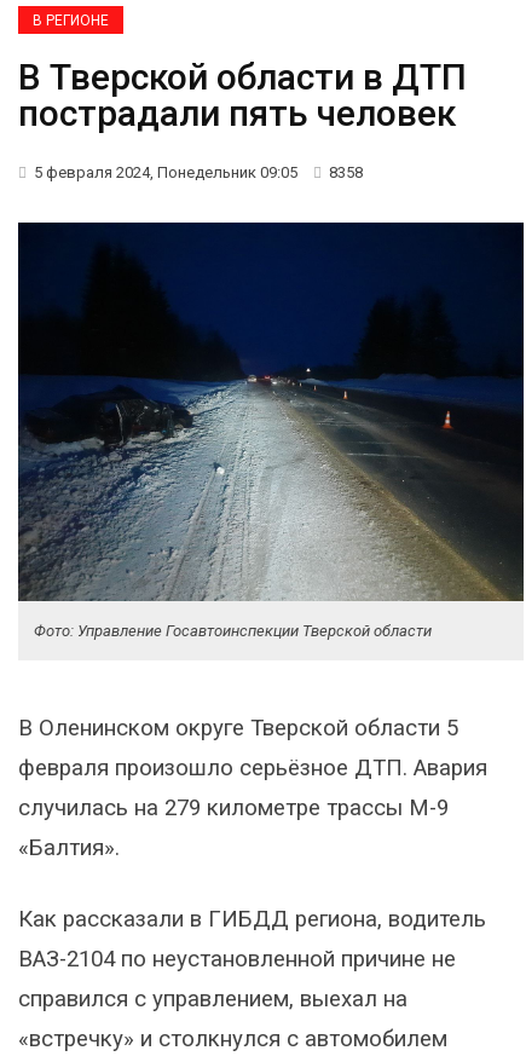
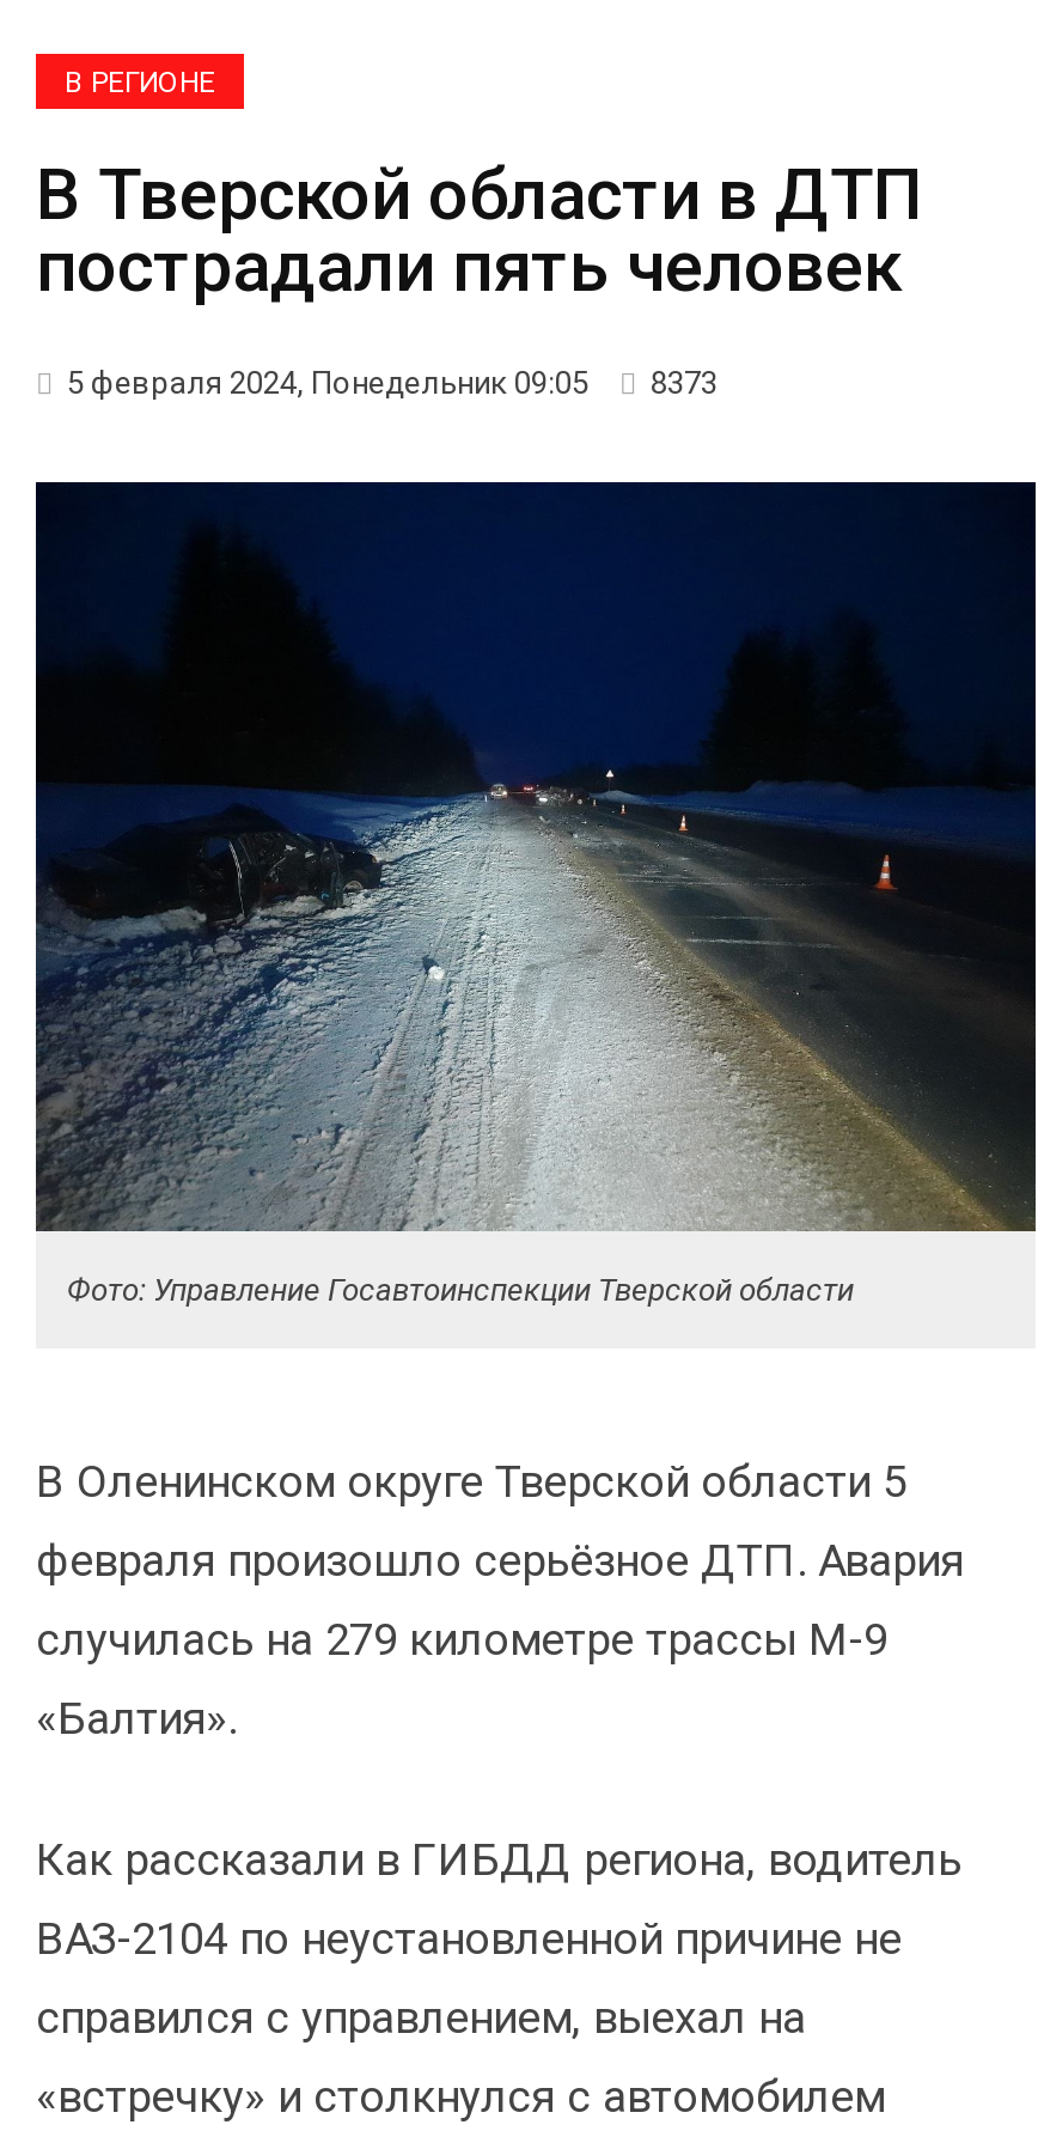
[34,163,363,181] 5 февраля 2024, Понедельник 09:05 8358 -> [67,364,718,400] 5 февраля 2024, Понедельник 09:05 8373

